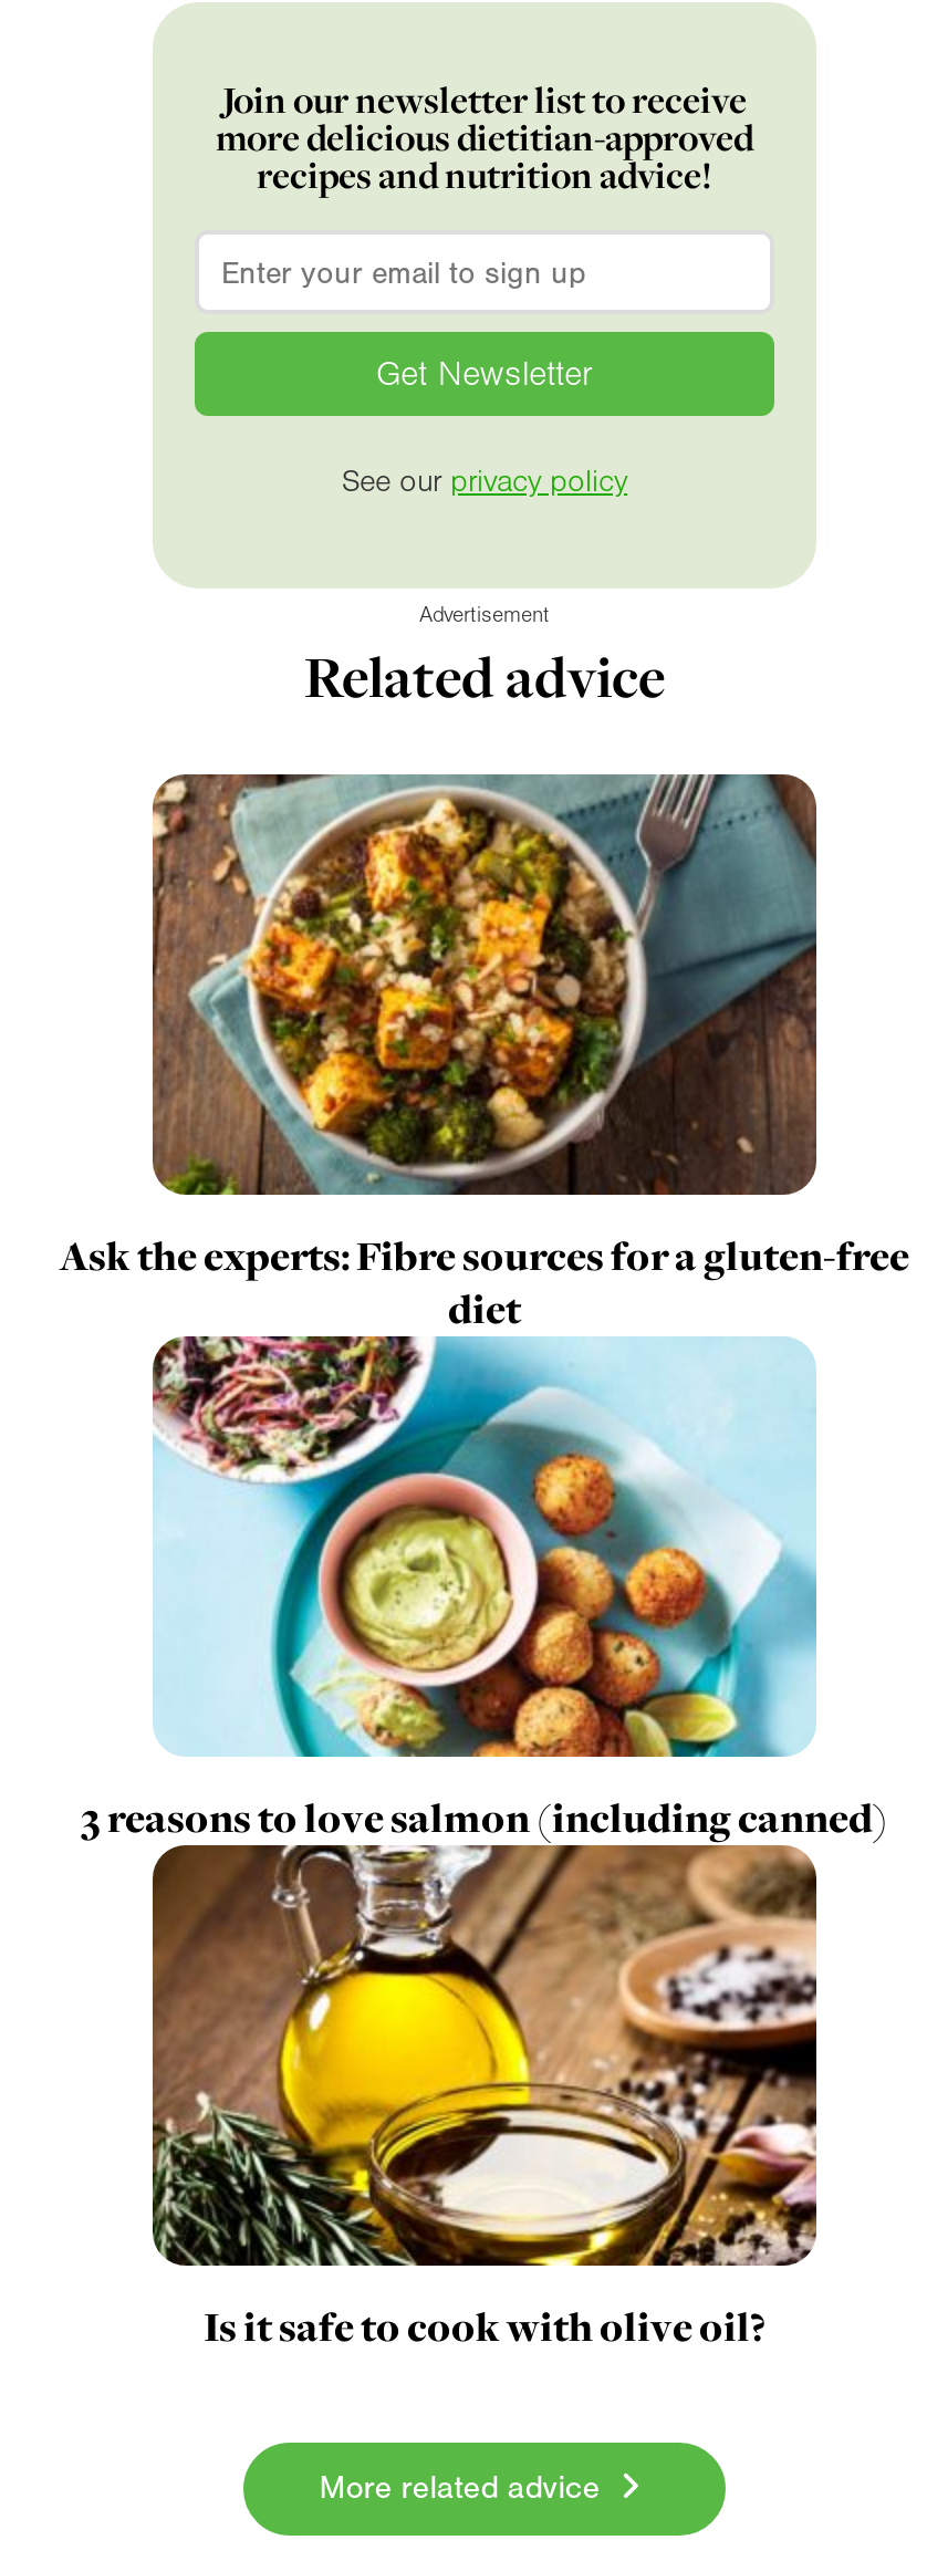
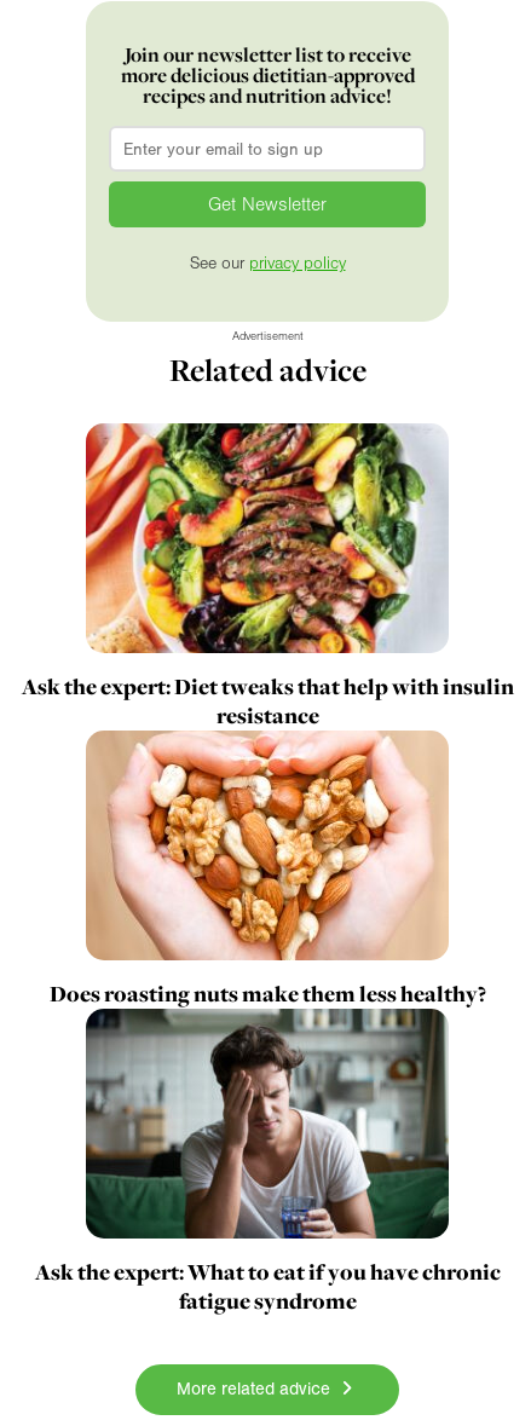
[60,772,909,1337] [image] | Ask the experts: Fibre sources for a gluten-free | diet -> [21,422,513,731] [image] | Ask the expert: Diet tweaks that help with insulin | resistance
[81,1334,888,1846] [image] | 3 reasons to love salmon (including canned) -> [49,740,486,1009] [image] | Does roasting nuts make them less healthy?
[153,1863,819,2355] [image] | Is it safe to cook with olive oil? -> [34,1047,500,1316] [image] | Ask the expert: What to eat if you have chronic | fatigue syndrome

